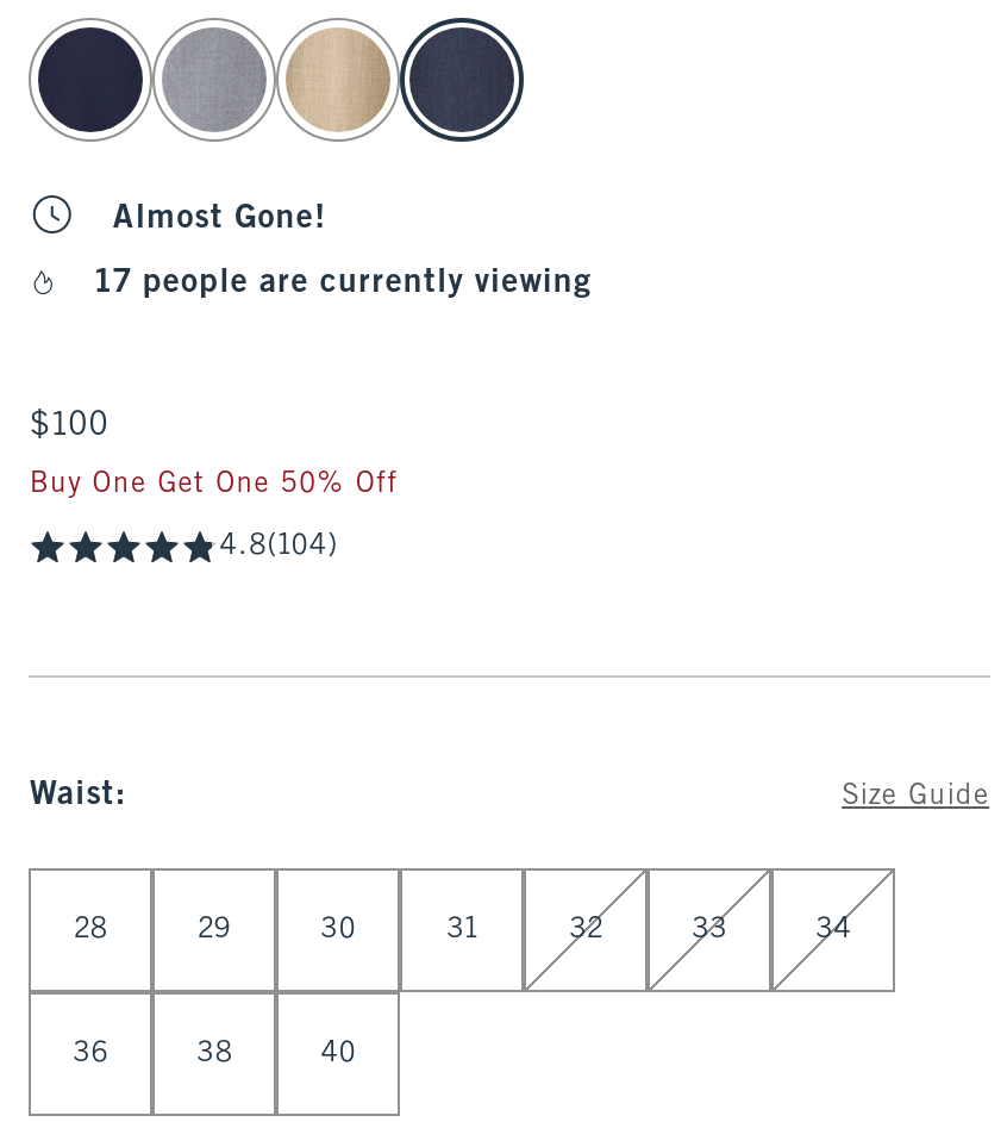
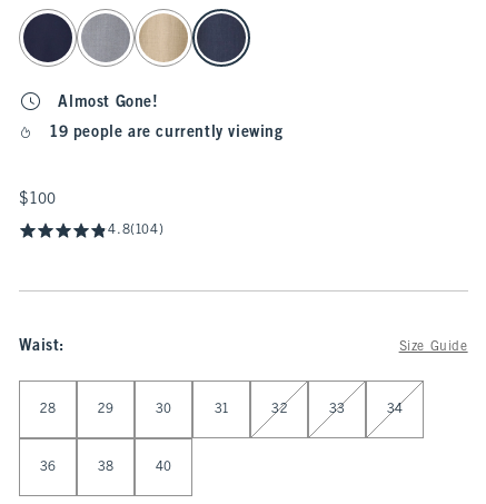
[95,268,592,299] 17 people are currently viewing -> [50,126,283,140] 19 people are currently viewing
[30,470,398,499] Buy One Get One 50% Off -> none

